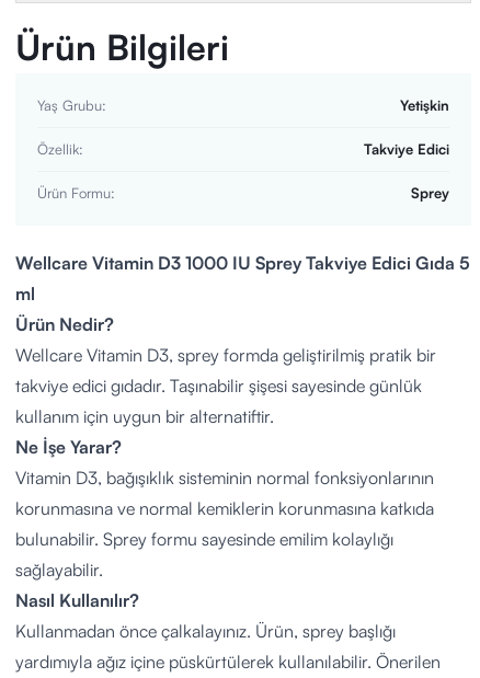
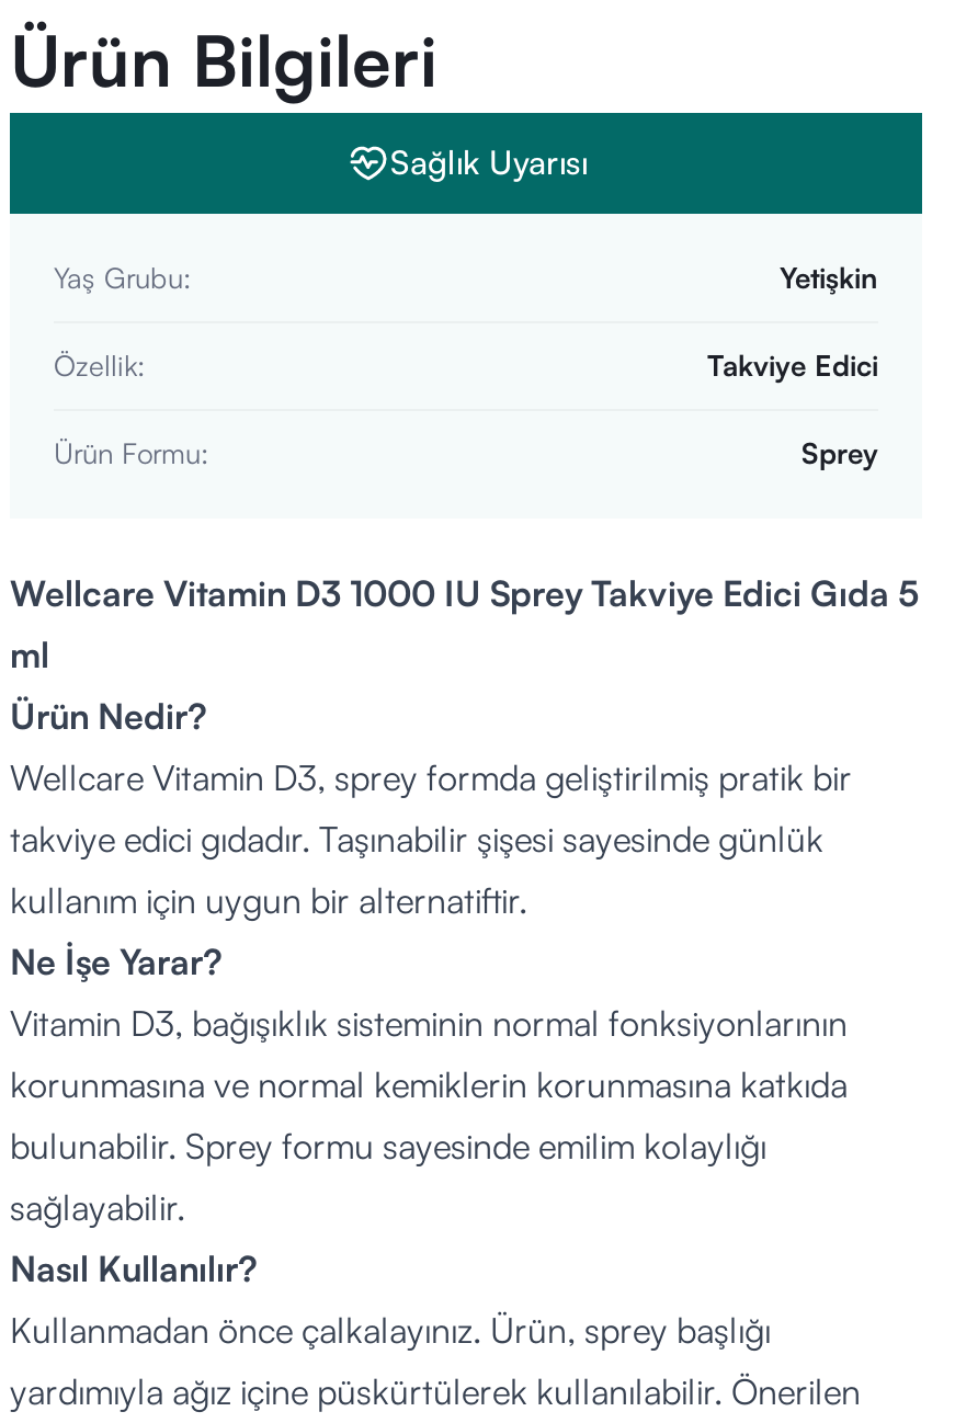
none -> [390,141,588,183] Sağlık Uyarısı

